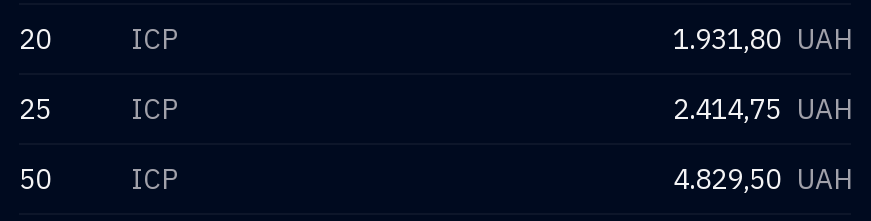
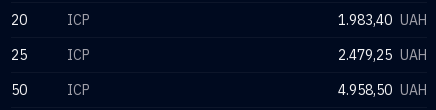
[673,21,851,57] 1.931,80 UAH -> [338,11,427,29] 1.983,40 UAH
[673,91,851,127] 2.414,75 UAH -> [338,46,427,64] 2.479,25 UAH
[673,161,851,197] 4.829,50 UAH -> [338,81,427,99] 4.958,50 UAH

